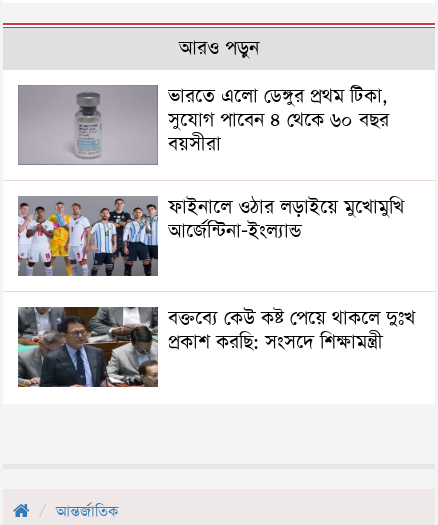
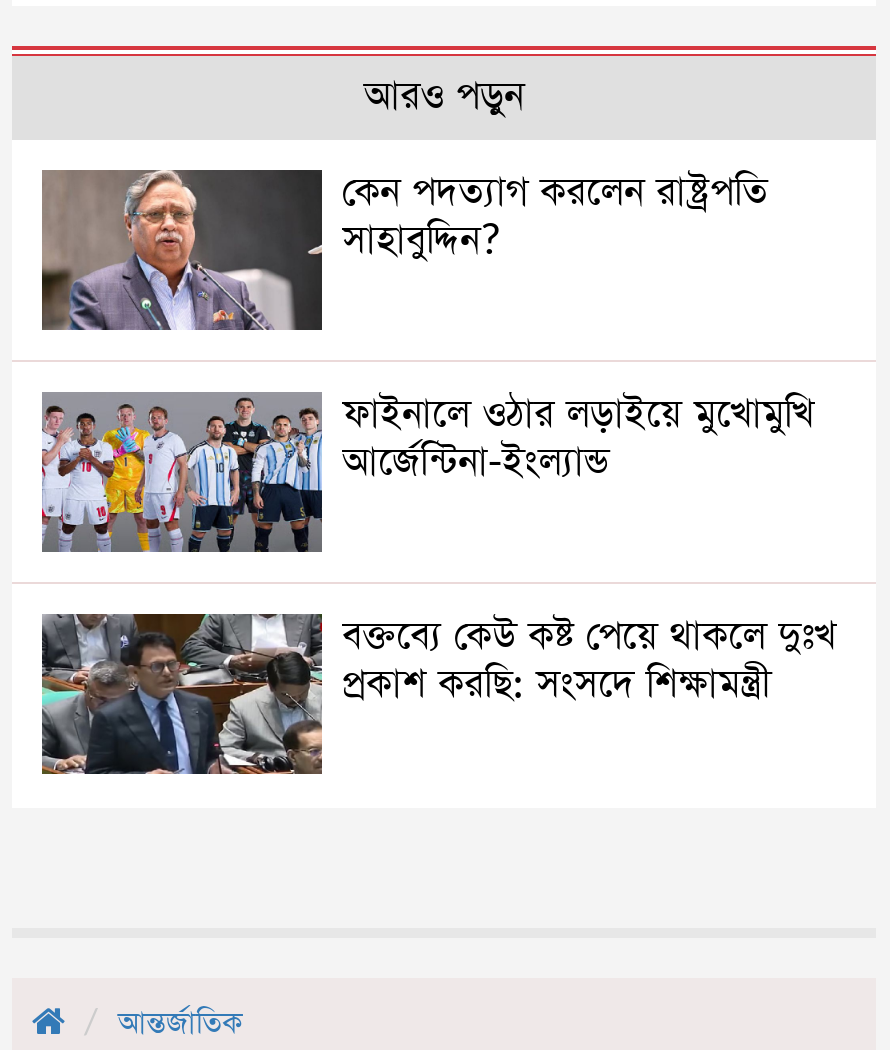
[19,83,389,165] [image] | ভারতে এলো ডেঙ্গুর প্রথম টিকা, | সুযোগ পাবেন ৪ থেকে ৬০ বছর | বয়সীরা -> [42,165,768,330] [image] | কেন পদত্যাগ করলেন রাষ্ট্রপতি | সাহাবুদ্দিন?

